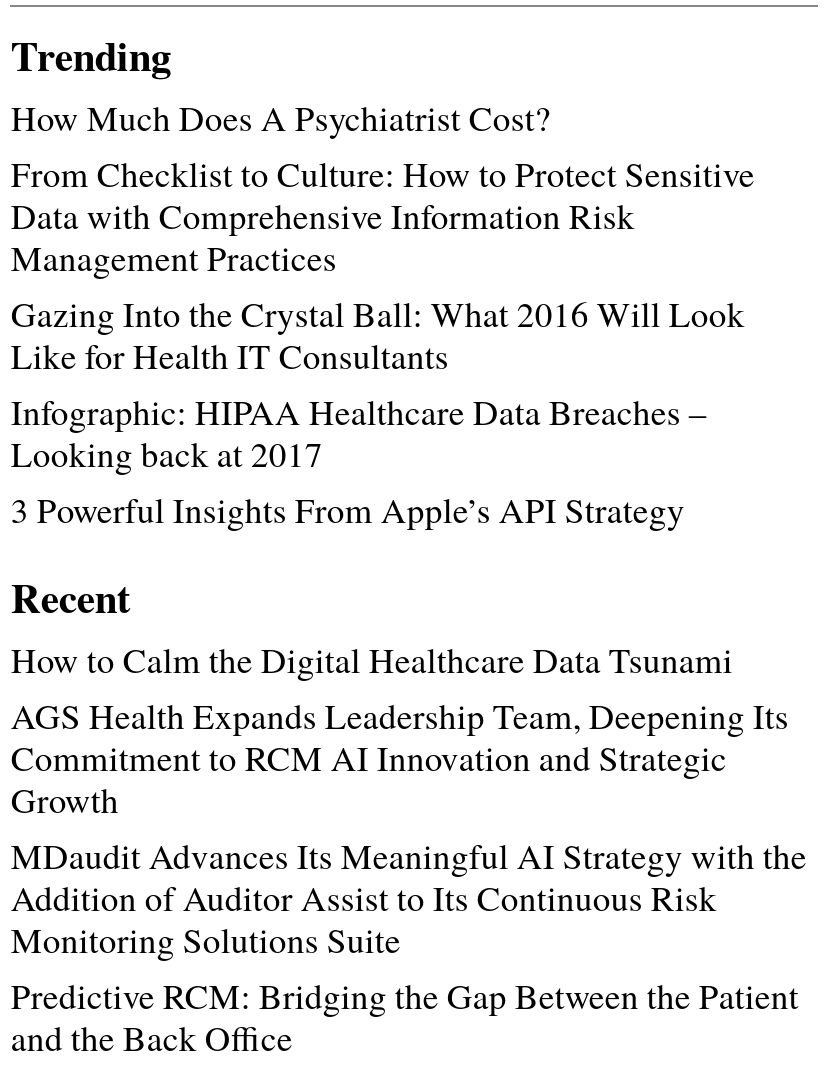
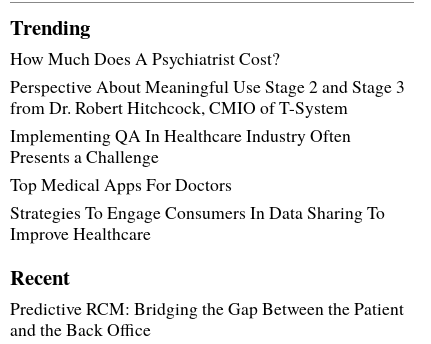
[11,149,755,533] From Checklist to Culture: How to Protect Sensitive | Data with Comprehensive Information Risk | Management Practices | Gazing Into the Crystal Ball: What 2016 Will Look | Like for Health IT Consultants | Infographic: HIPAA Healthcare Data Breaches – | Looking back at 2017 | 3 Powerful Insights From Apple’s API Strategy -> [10,74,405,245] Perspective About Meaningful Use Stage 2 and Stage 3 | from Dr. Robert Hitchcock, CMIO of T-System | Implementing QA In Healthcare Industry Often | Presents a Challenge | Top Medical Apps For Doctors | Strategies To Engage Consumers In Data Sharing To | Improve Healthcare
[11,635,807,963] How to Calm the Digital Healthcare Data Tsunami | AGS Health Expands Leadership Team, Deepening Its | Commitment to RCM AI Innovation and Strategic | Growth | MDaudit Advances Its Meaningful AI Strategy with the | Addition of Auditor Assist to Its Continuous Risk | Monitoring Solutions Suite -> none

